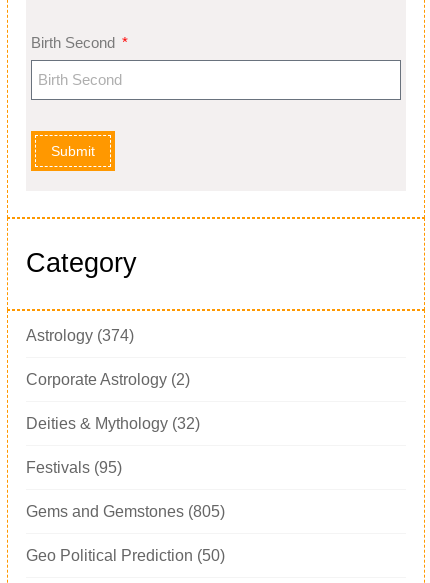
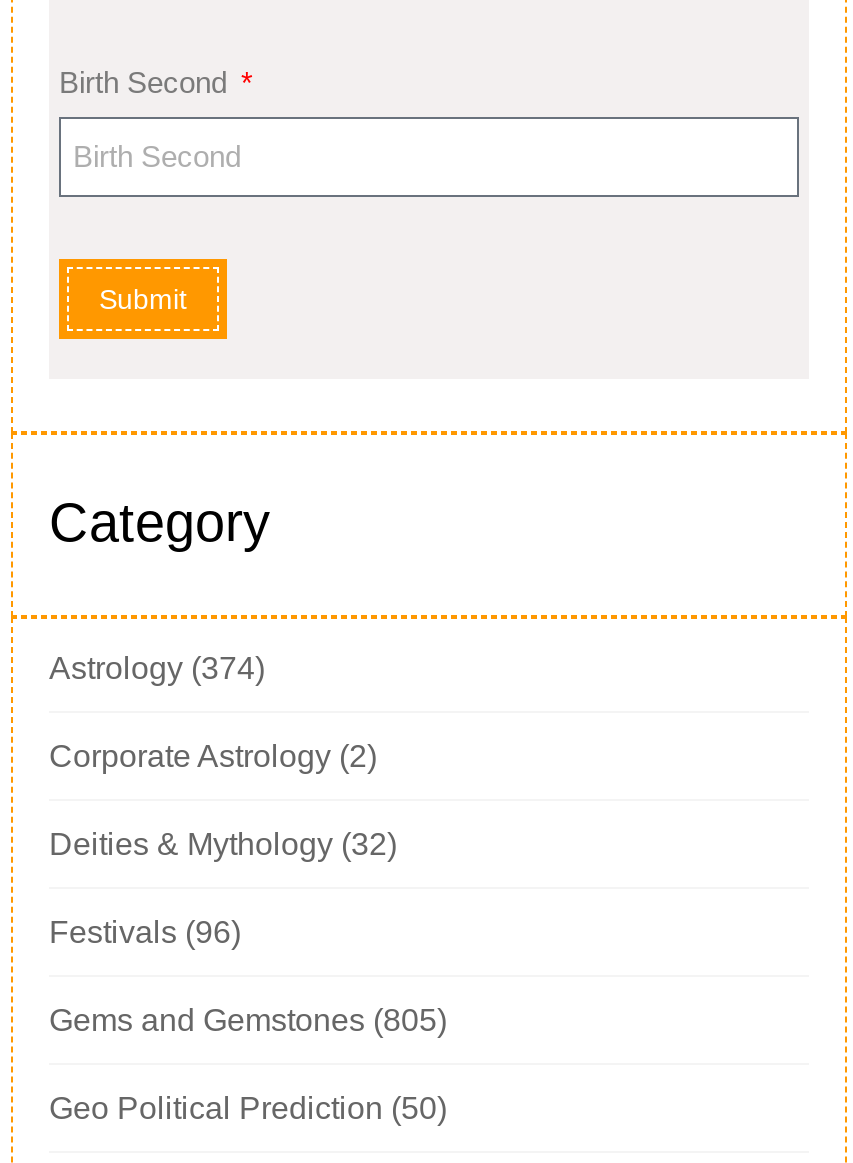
[26,458,122,475] Festivals (95) -> [49,914,241,948] Festivals (96)

